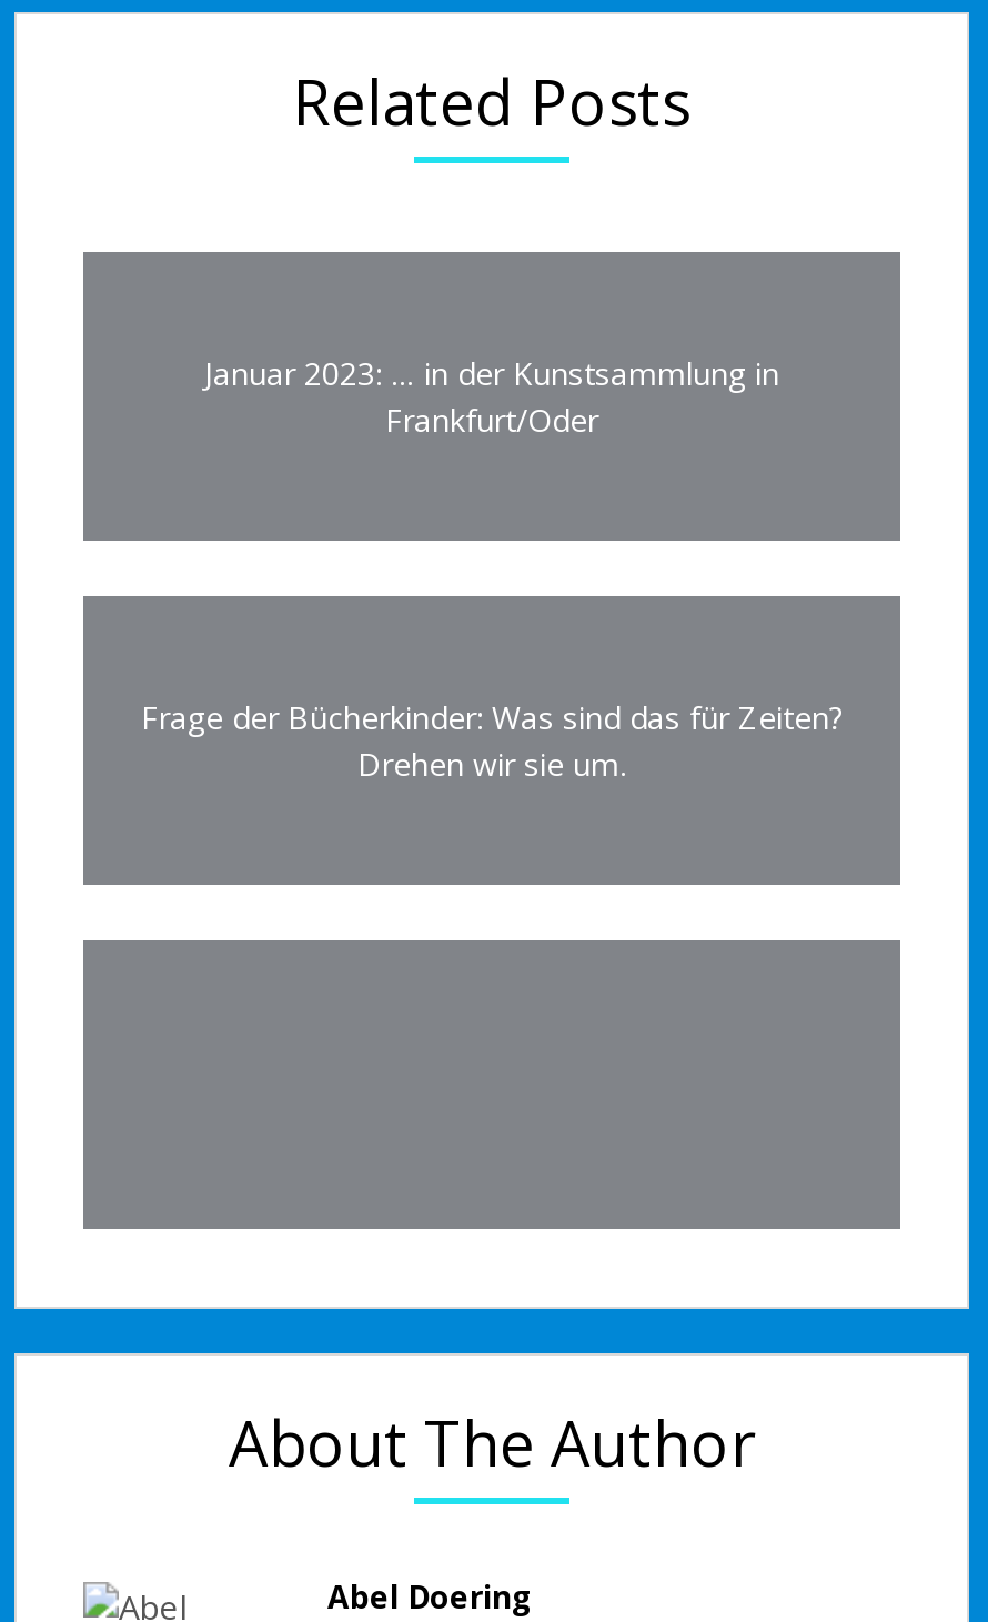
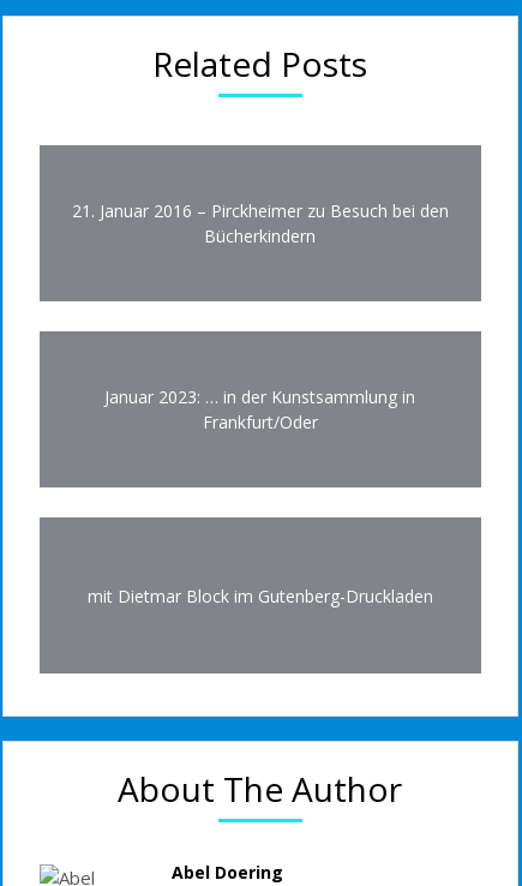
none -> [72,199,449,247] 21. Januar 2016 – Pirckheimer zu Besuch bei den | Bücherkindern
moved [204,351,779,440] -> [105,385,416,433]: Januar 2023: … in der Kunstsammlung in | Frankfurt/Oder
[141,695,843,784] Frage der Bücherkinder: Was sind das für Zeiten? | Drehen wir sie um. -> [88,583,433,606] mit Dietmar Block im Gutenberg-Druckladen

